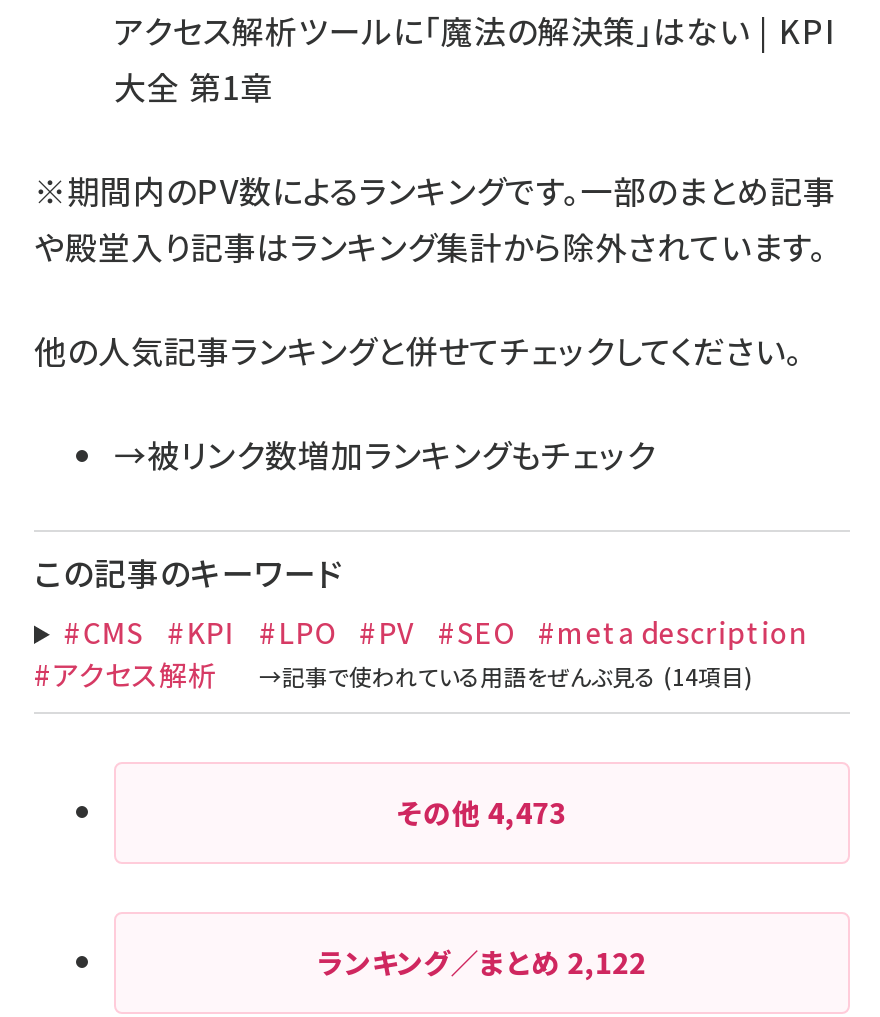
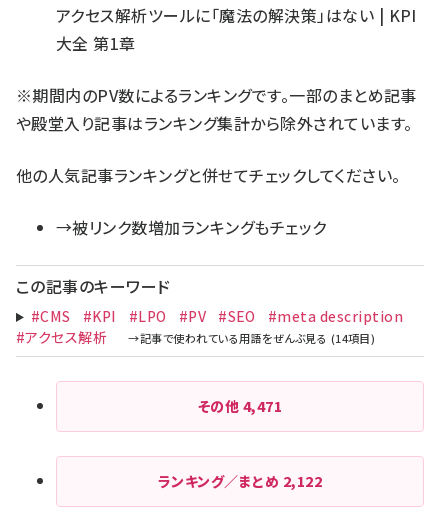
[398,792,566,832] その他4,473 -> [198,396,282,416] その他4,471

